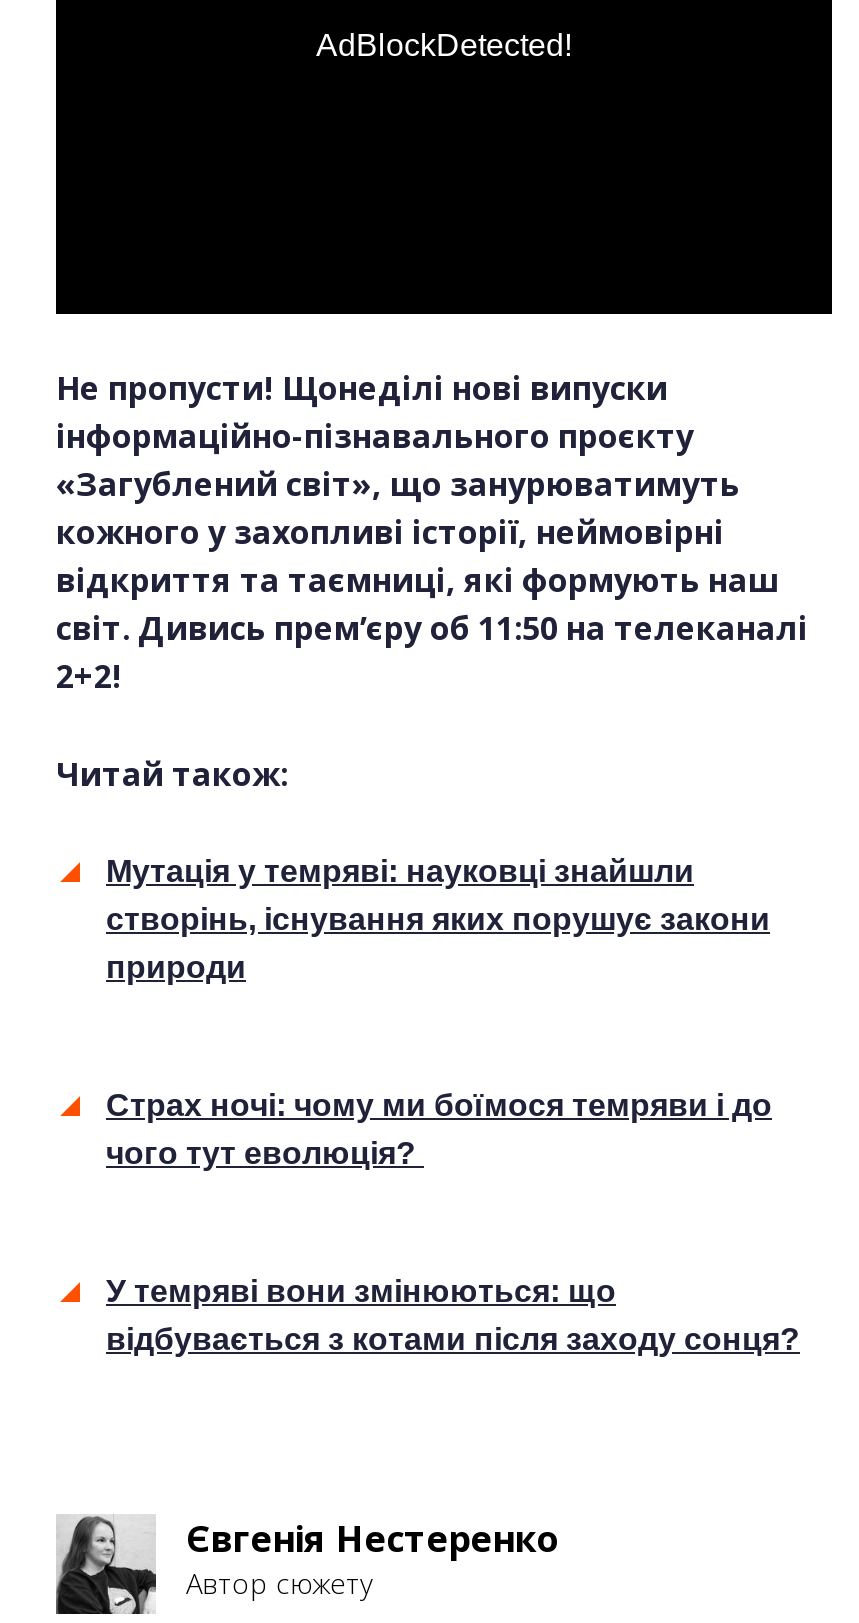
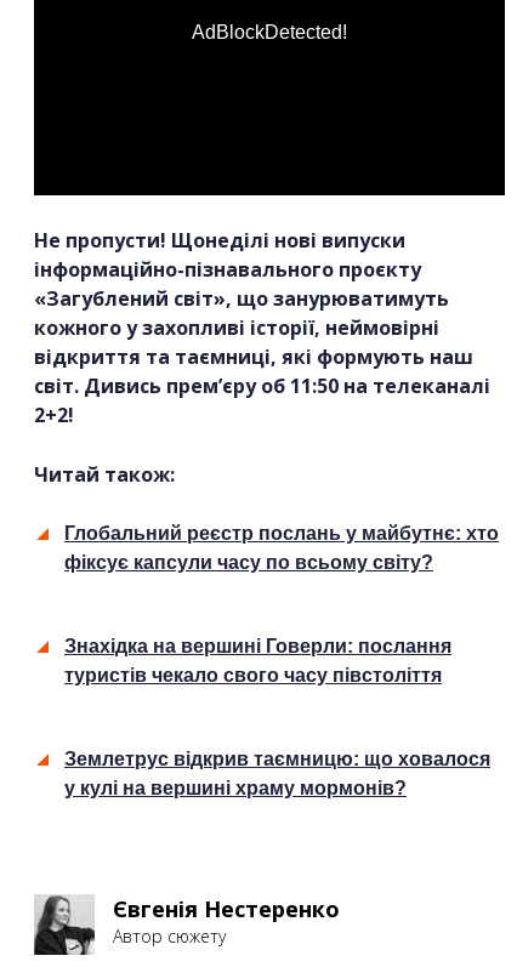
[106,854,770,984] Мутація у темряві: науковці знайшли | створінь, існування яких порушує закони | природи -> [64,523,499,573] Глобальний реєстр послань у майбутнє: хто | фіксує капсули часу по всьому світу?
[106,1088,772,1170] Страх ночі: чому ми боїмося темряви і до | чого тут еволюція? -> [64,636,451,686] Знахідка на вершині Говерли: послання | туристів чекало свого часу півстоліття
[106,1274,800,1356] У темряві вони змінюються: що | відбувається з котами після заходу сонця? -> [64,749,490,798] Землетрус відкрив таємницю: що ховалося | у кулі на вершині храму мормонів?

